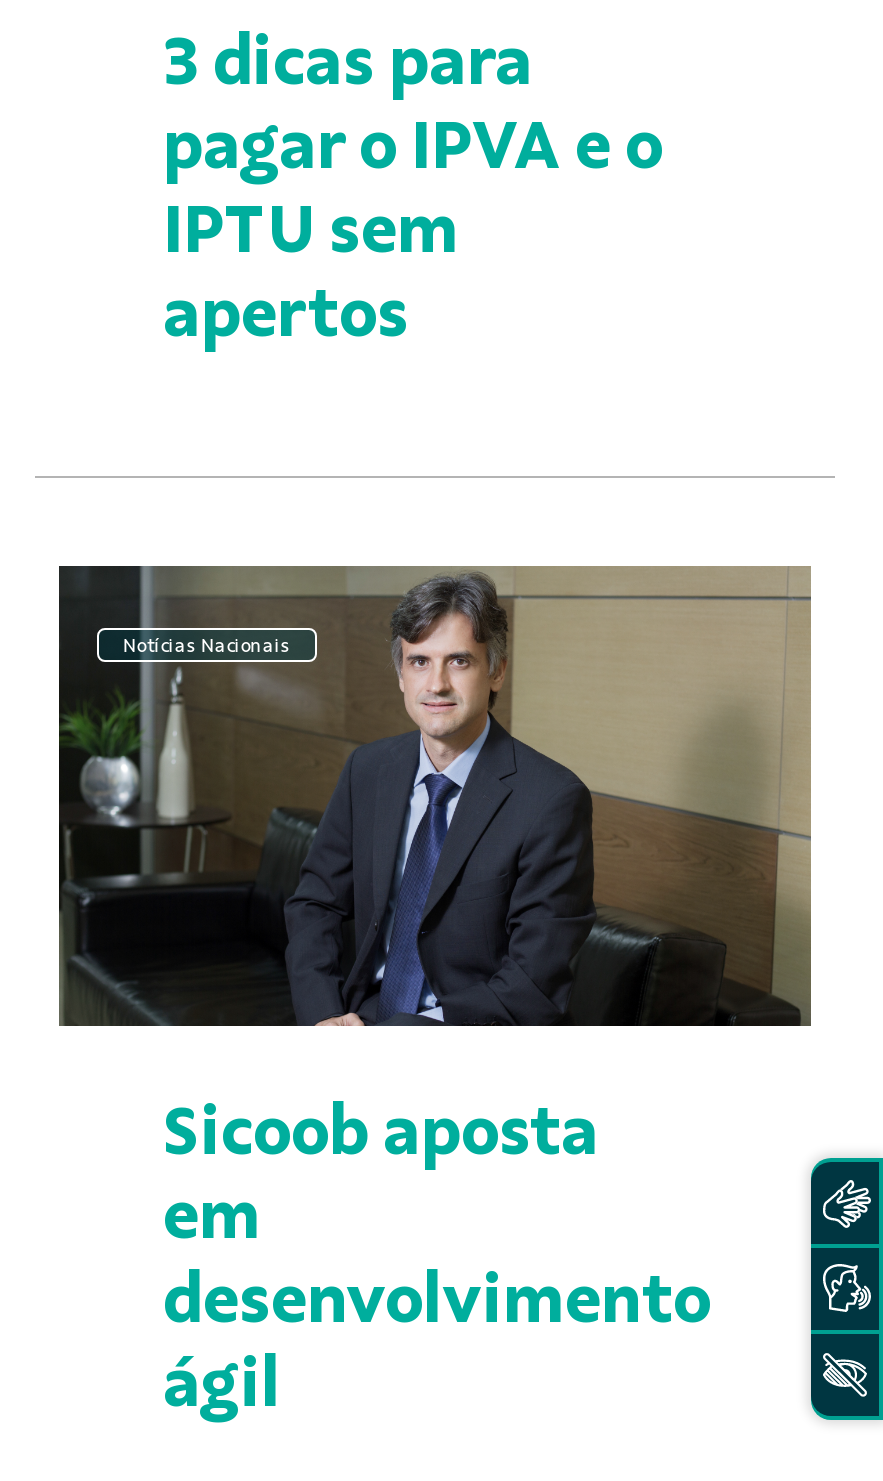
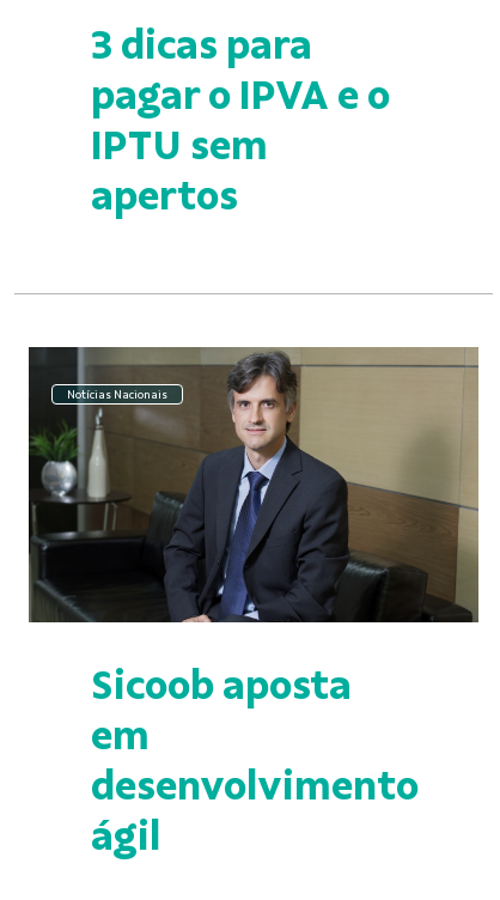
[807,1154,877,1424] [image] -> none

